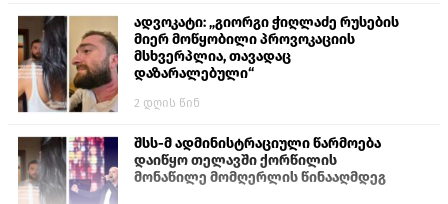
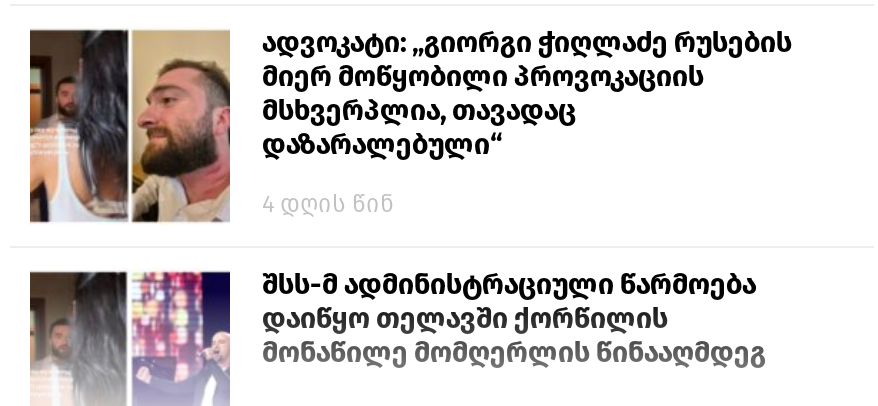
[134,96,200,110] 2 დღის წინ -> [262,189,394,217] 4 დღის წინ

